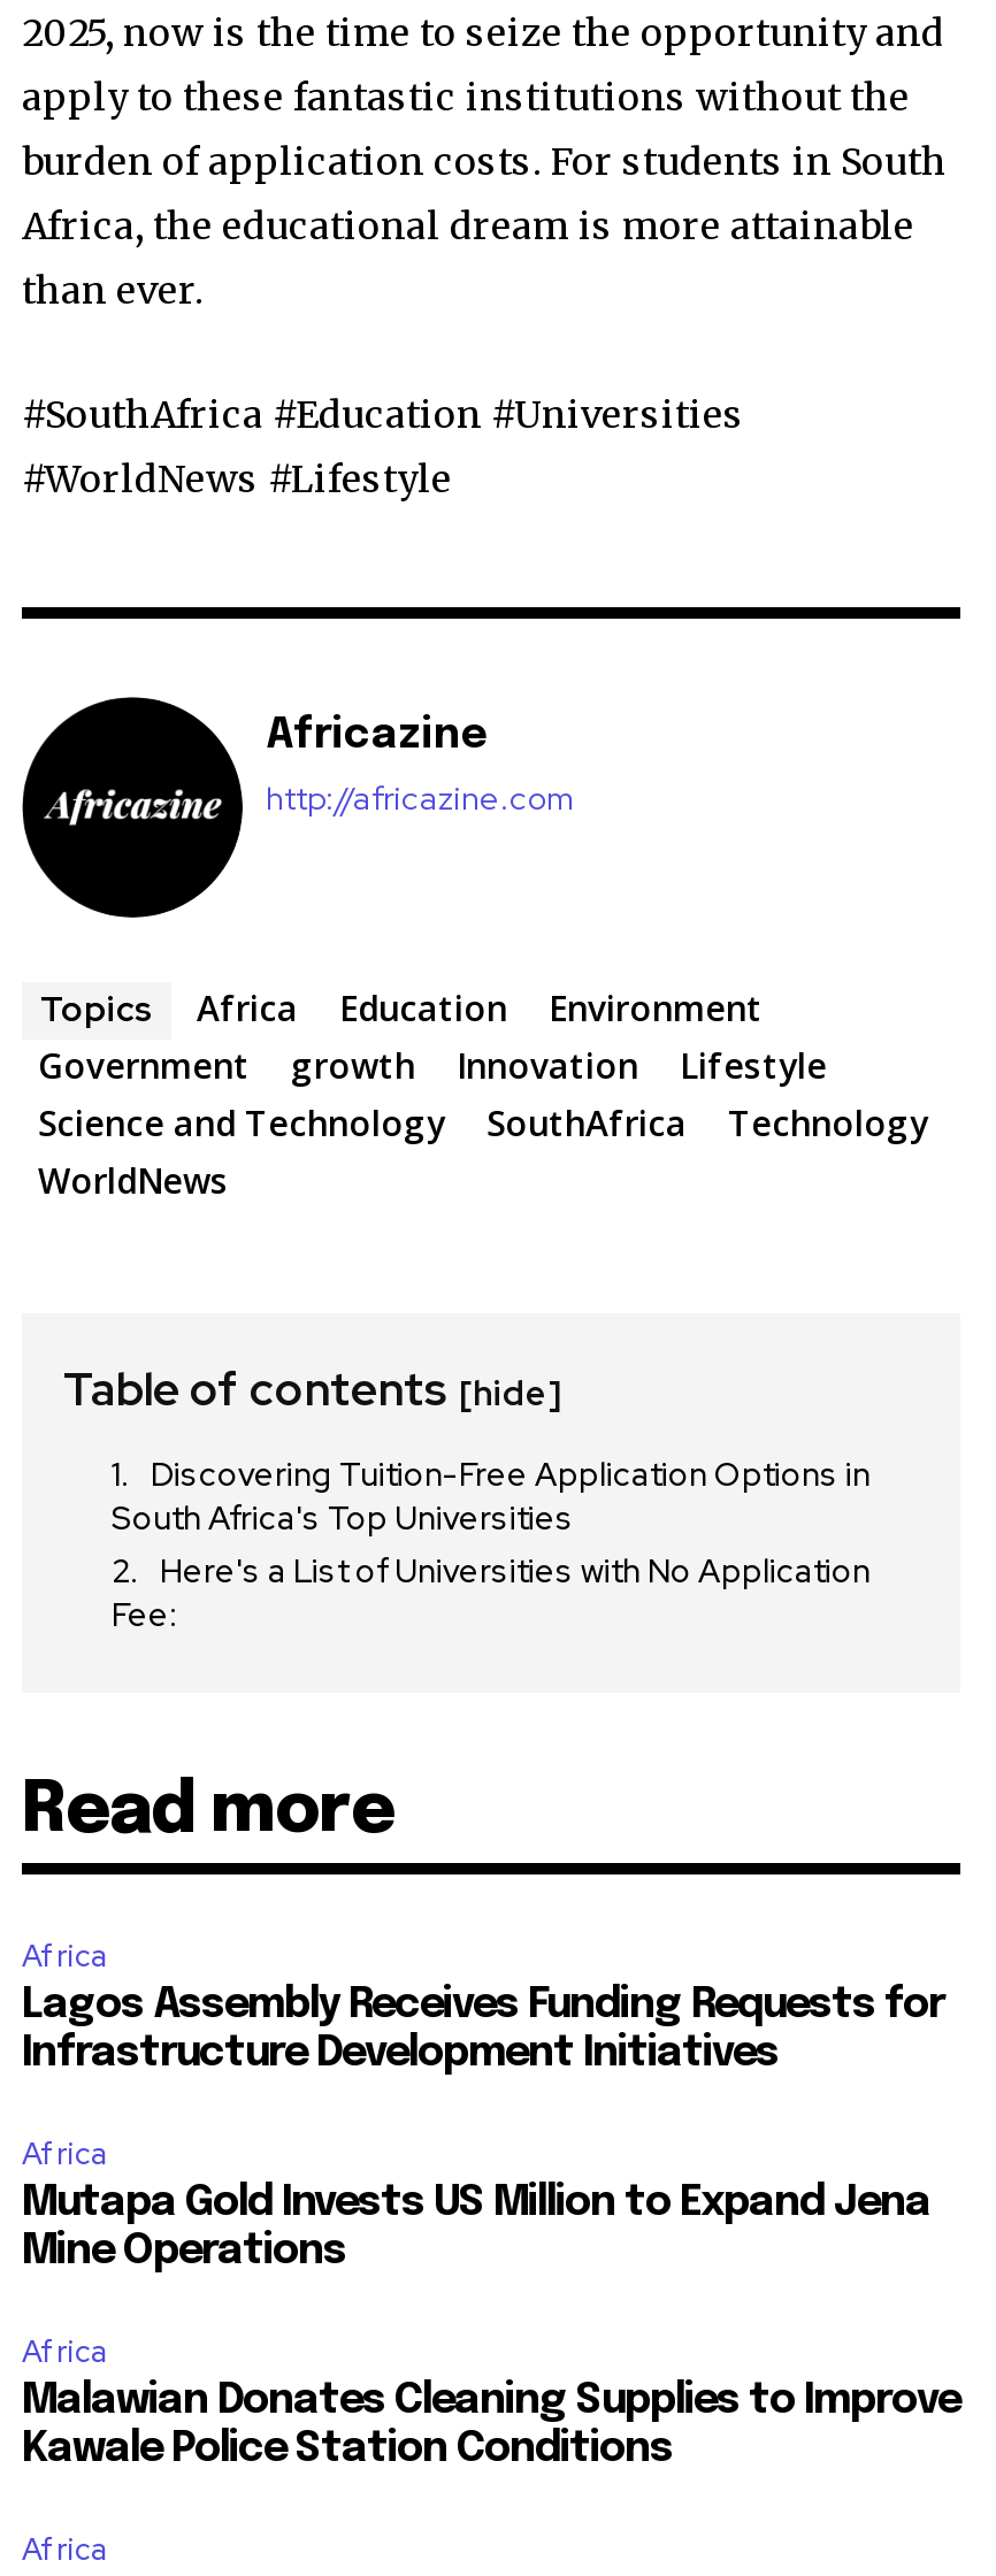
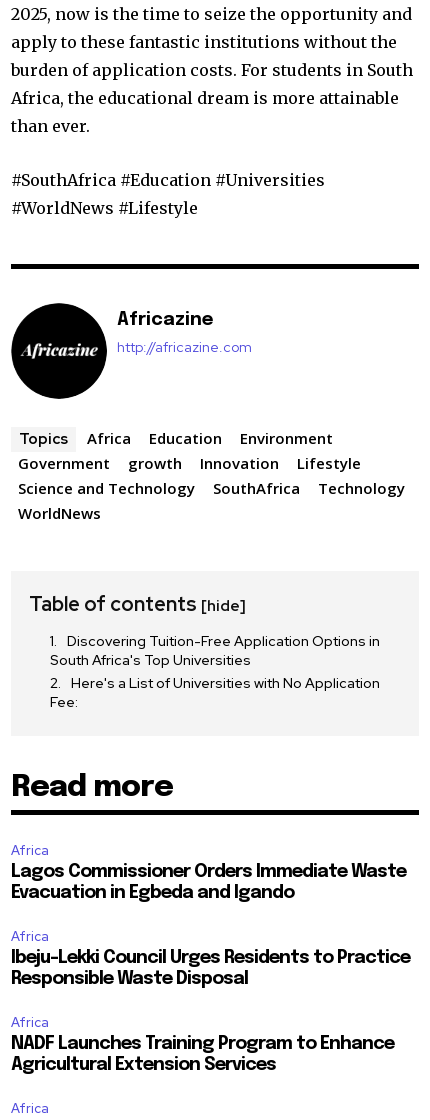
[22,1985,944,2074] Lagos Assembly Receives Funding Requests for | Infrastructure Development Initiatives -> [11,863,406,902] Lagos Commissioner Orders Immediate Waste | Evacuation in Egbeda and Igando
[22,2182,930,2272] Mutapa Gold Invests US Million to Expand Jena | Mine Operations -> [11,949,410,988] Ibeju-Lekki Council Urges Residents to Practice | Responsible Waste Disposal
[22,2380,960,2470] Malawian Donates Cleaning Supplies to Improve | Kawale Police Station Conditions -> [11,1035,394,1074] NADF Launches Training Program to Enhance | Agricultural Extension Services

